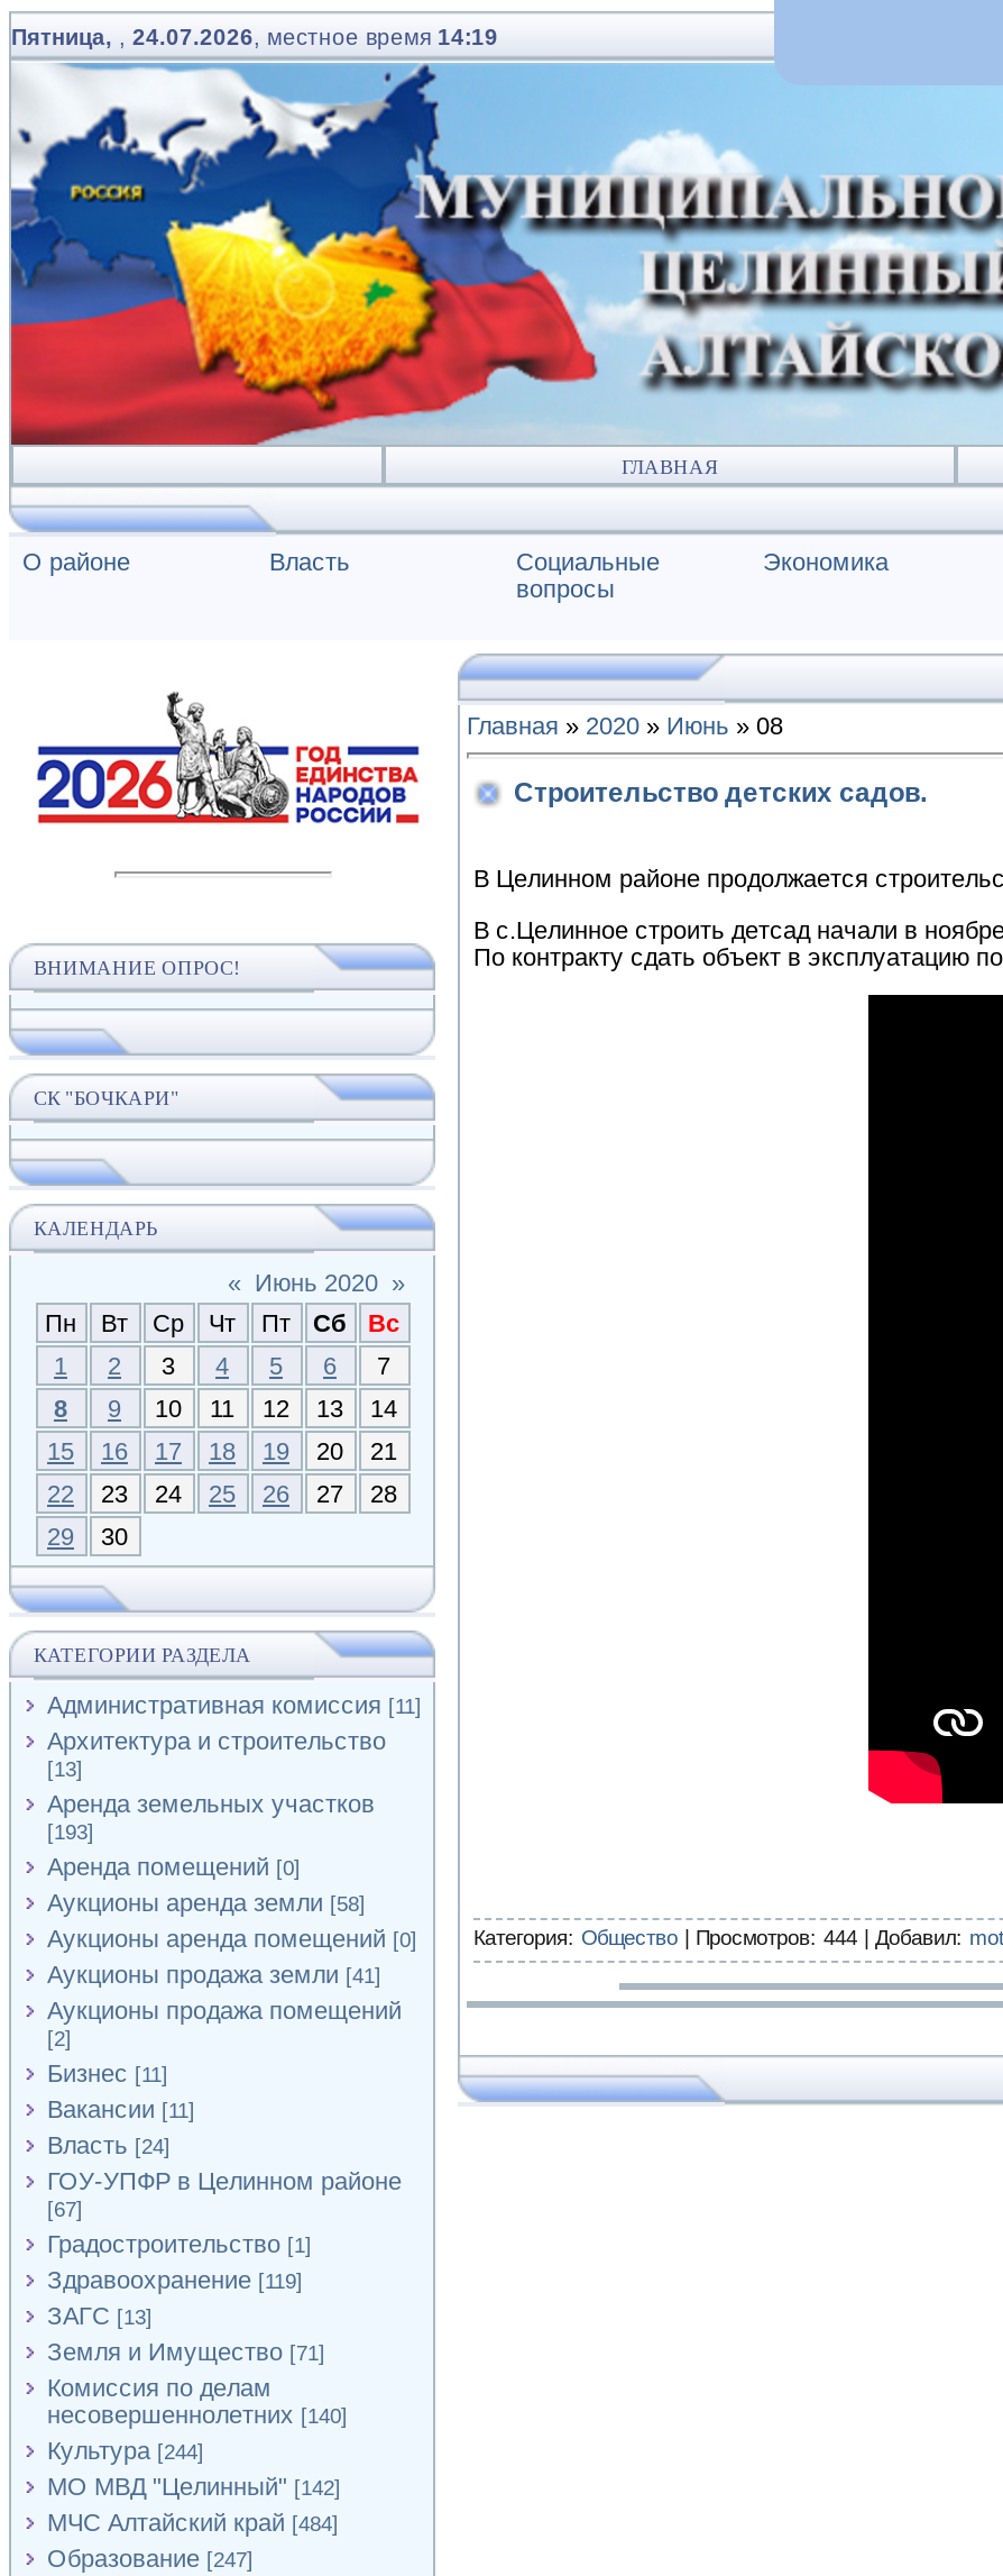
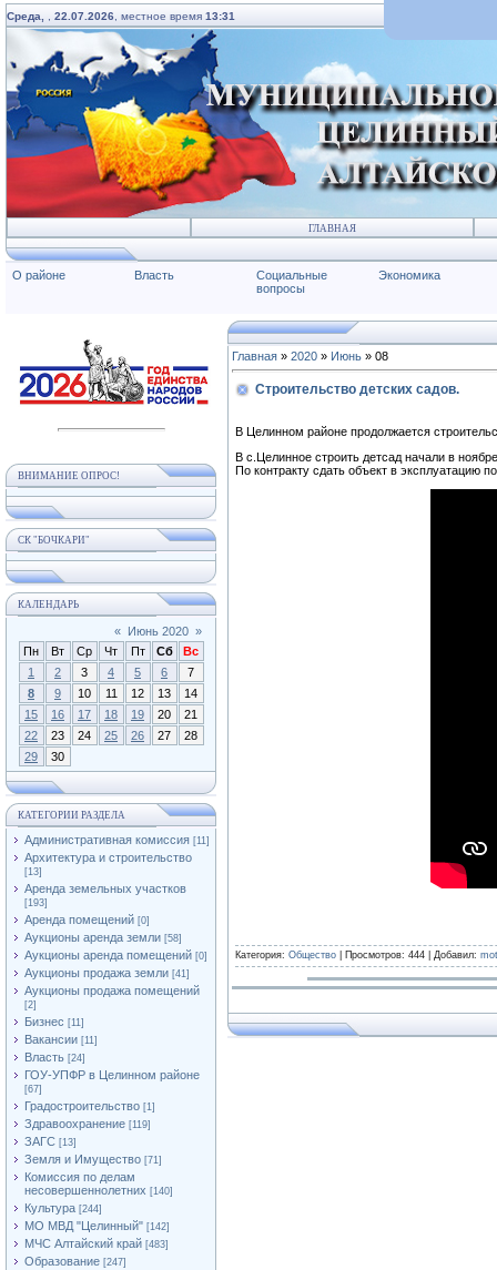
[11,25,498,49] Пятница,, 24.07.2026, местное время 14:19 -> [7,10,235,22] Среда,, 22.07.2026, местное время 13:31
[47,2509,339,2536] МЧС Алтайский край [484] -> [24,1237,169,1250] МЧС Алтайский край [483]

